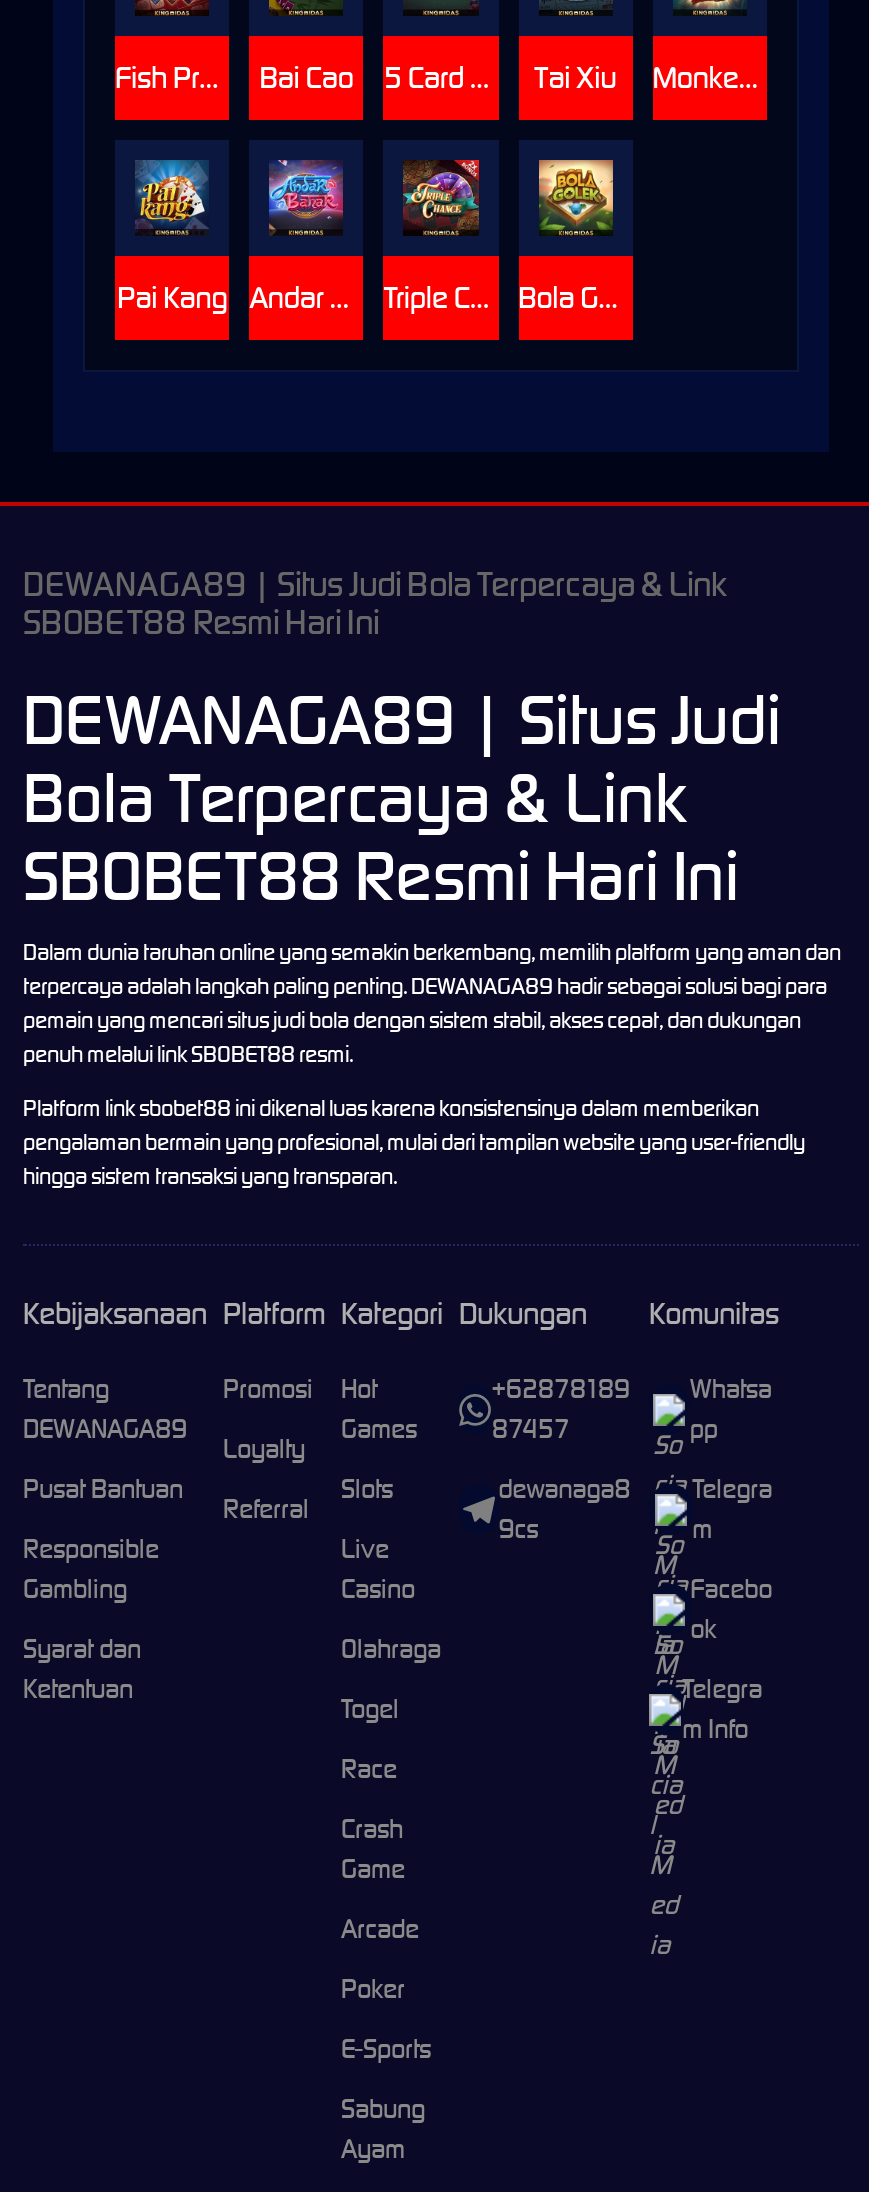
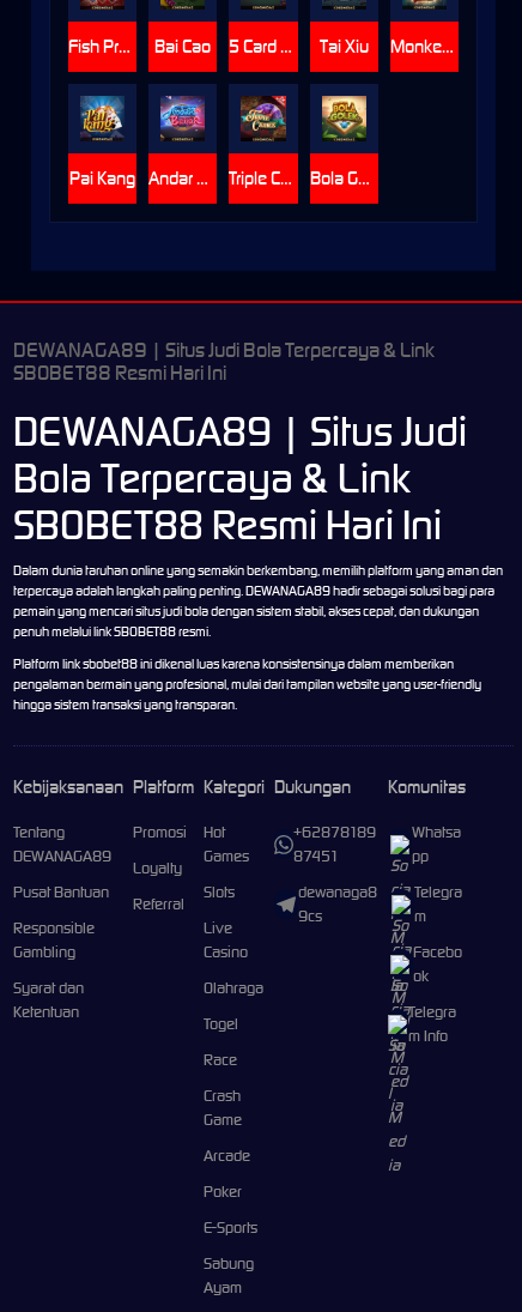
[492,1411,570,1445] 87457 -> [294,845,339,866] 87451

